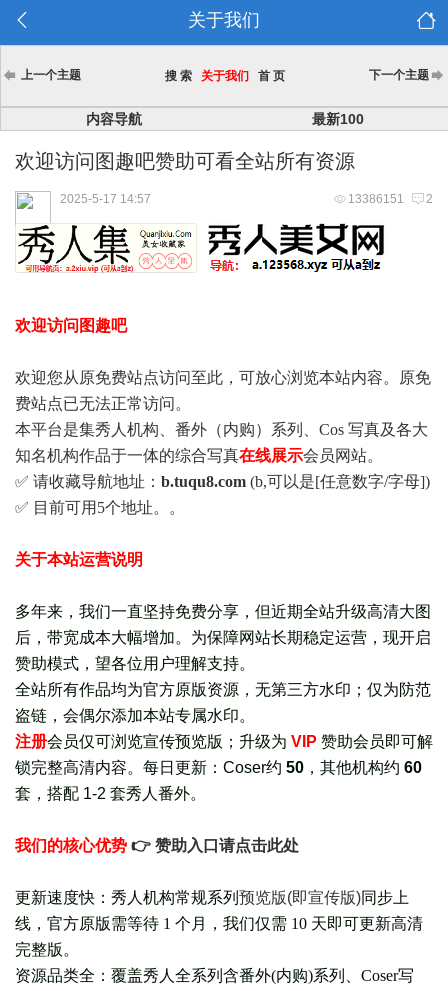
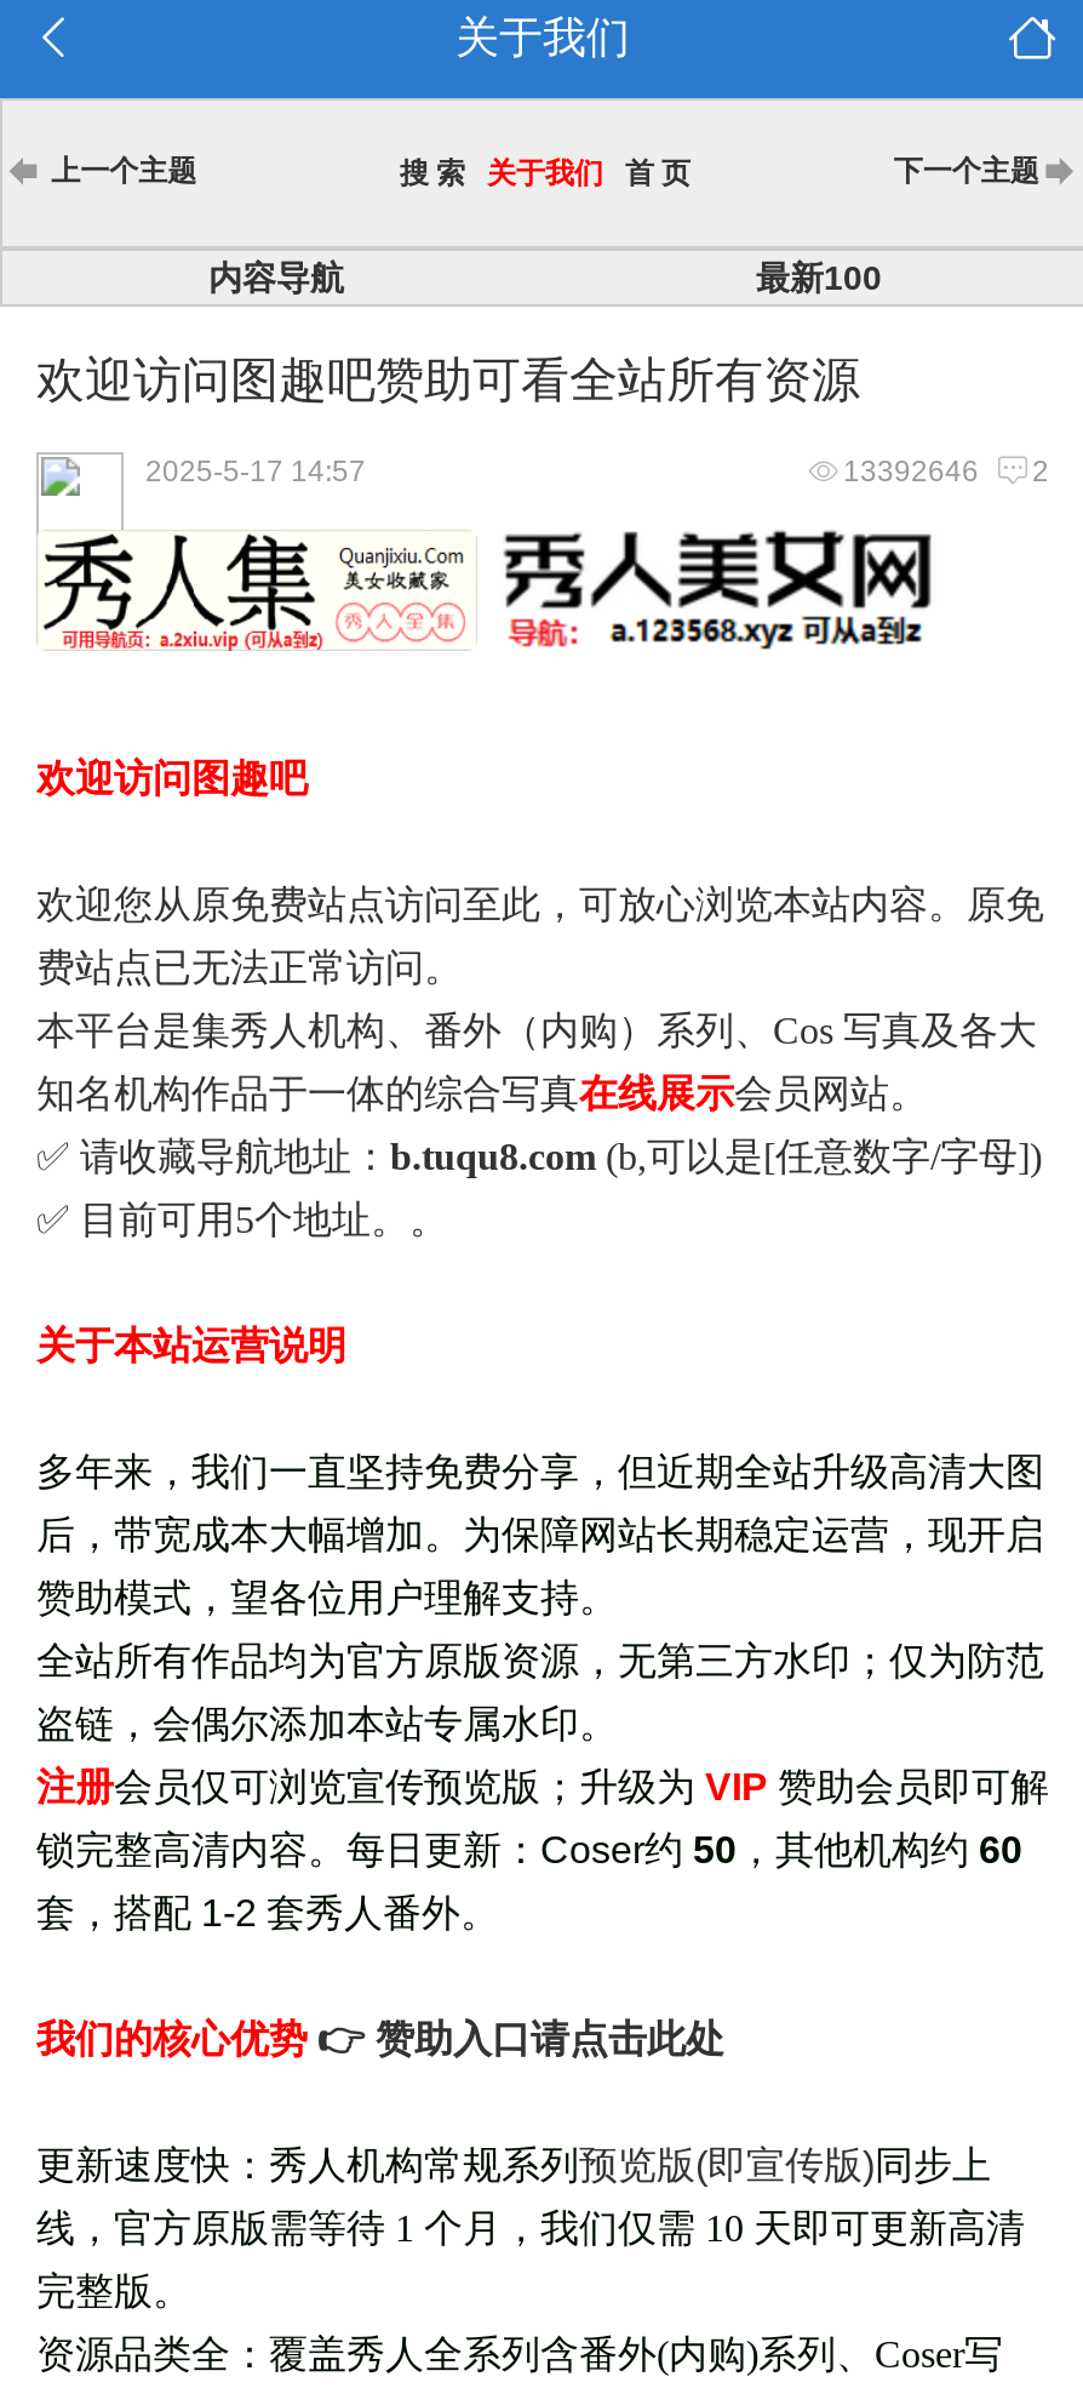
[348,192,433,206] 13386151 2 -> [843,455,1049,489] 13392646 2

